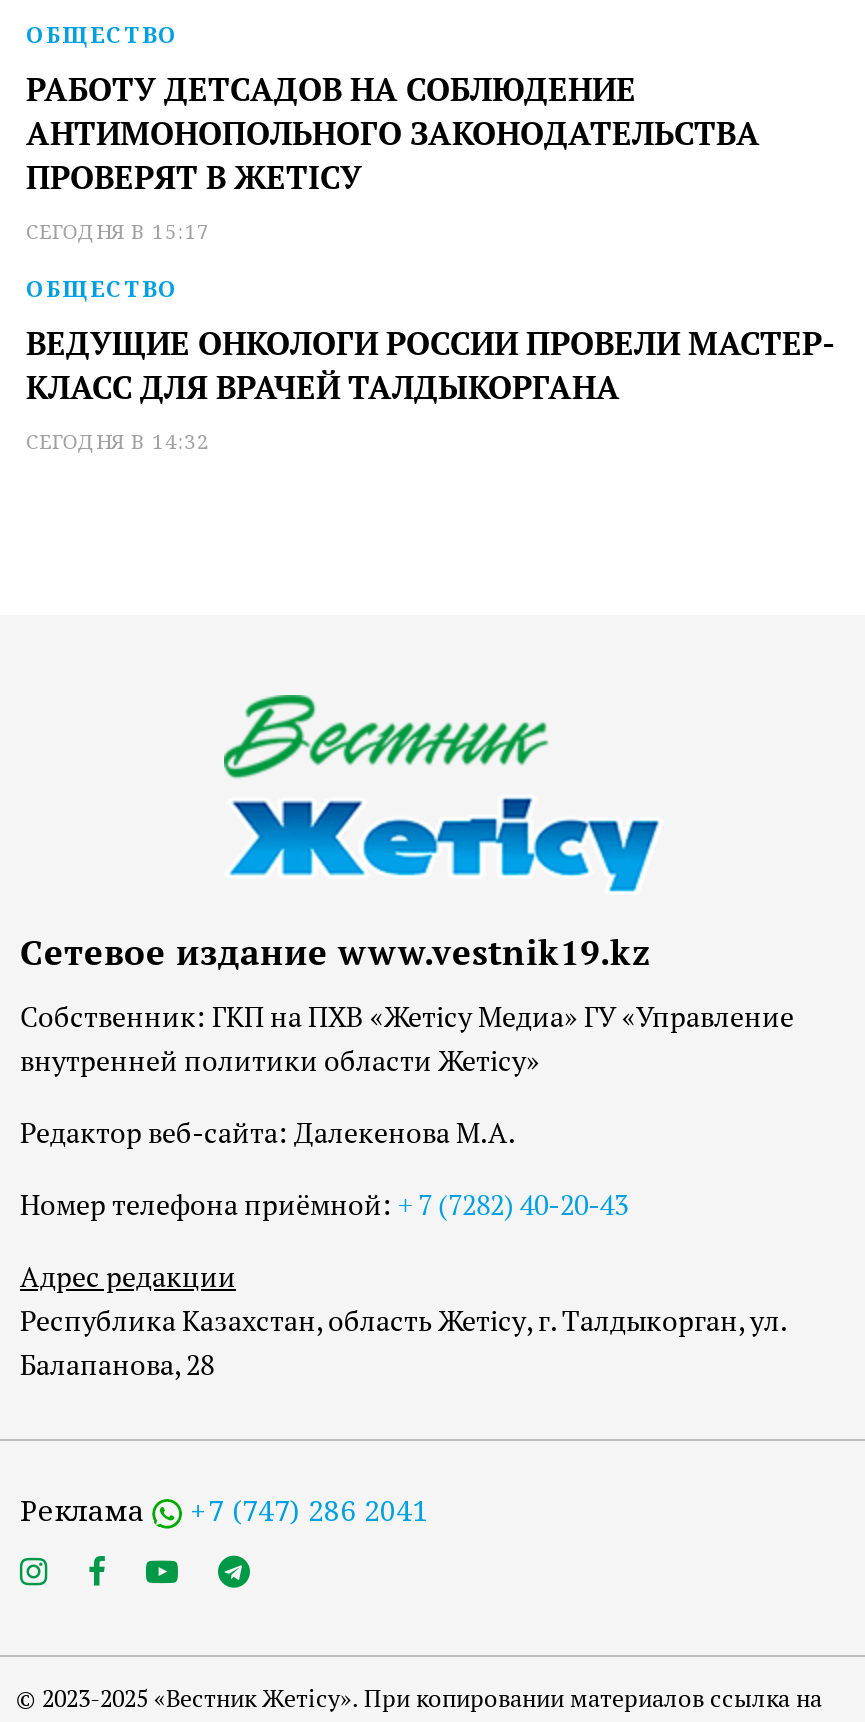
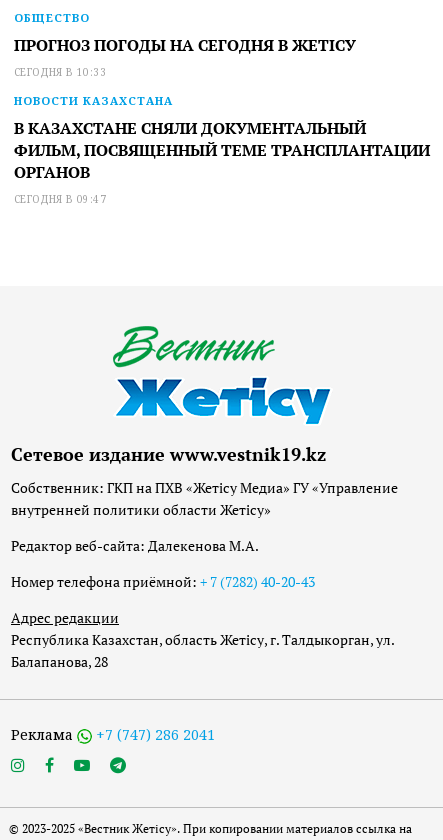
[26,66,760,244] РАБОТУ ДЕТСАДОВ НА СОБЛЮДЕНИЕ | АНТИМОНОПОЛЬНОГО ЗАКОНОДАТЕЛЬСТВА | ПРОВЕРЯТ В ЖЕТІСУ | СЕГОДНЯ В 15:17 -> [14,34,356,79] ПРОГНОЗ ПОГОДЫ НА СЕГОДНЯ В ЖЕТІСУ | СЕГОДНЯ В 10:33
[26,272,836,454] ОБЩЕСТВО | ВЕДУЩИЕ ОНКОЛОГИ РОССИИ ПРОВЕЛИ МАСТЕР- | КЛАСС ДЛЯ ВРАЧЕЙ ТАЛДЫКОРГАНА | СЕГОДНЯ В 14:32 -> [14,93,430,206] НОВОСТИ КАЗАХСТАНА | В КАЗАХСТАНЕ СНЯЛИ ДОКУМЕНТАЛЬНЫЙ | ФИЛЬМ, ПОСВЯЩЕННЫЙ ТЕМЕ ТРАНСПЛАНТАЦИИ | ОРГАНОВ | СЕГОДНЯ В 09:47

